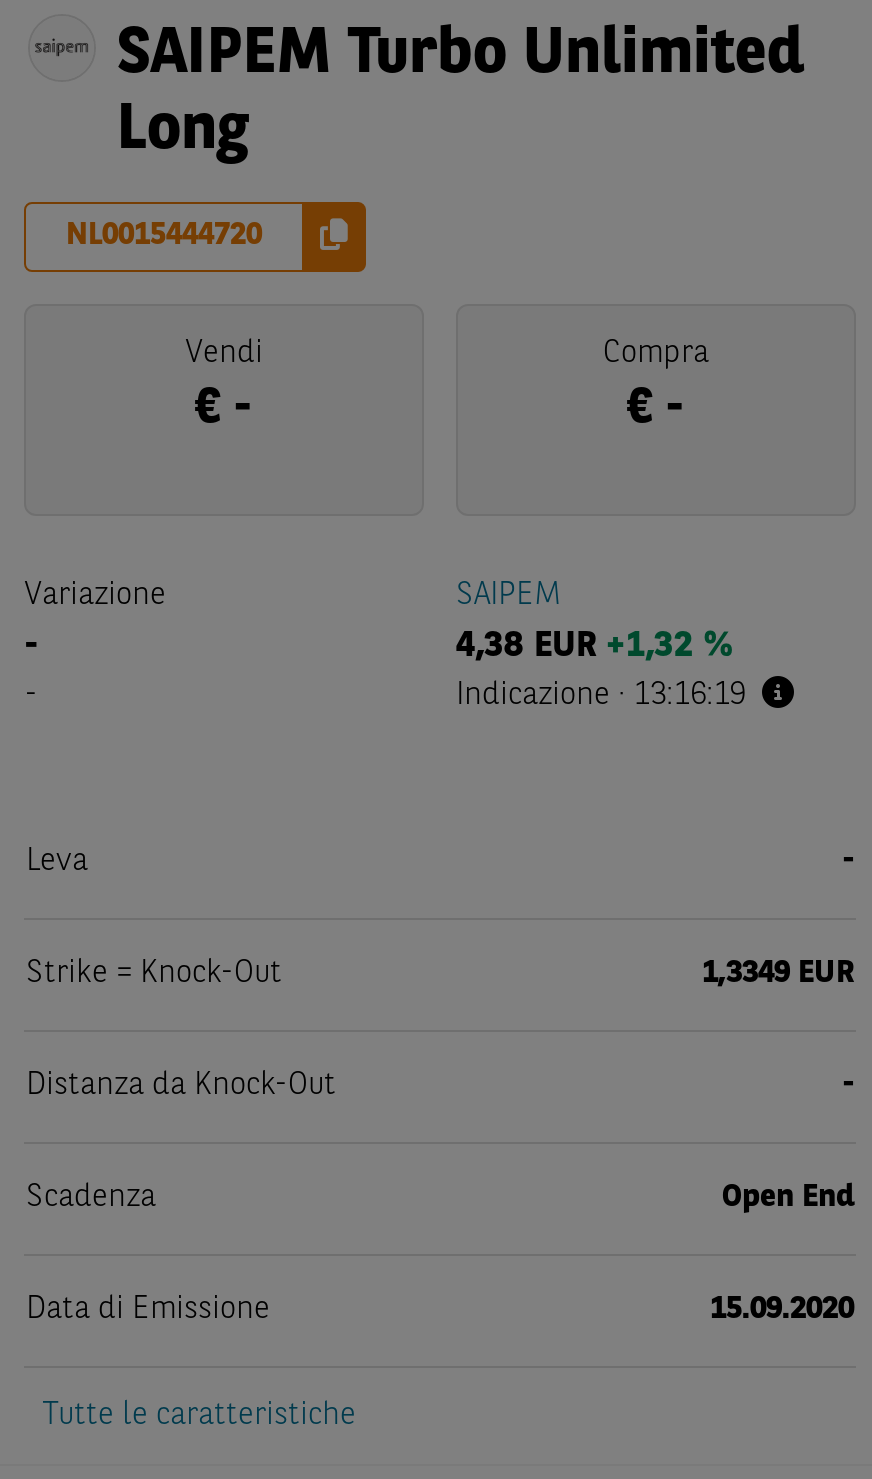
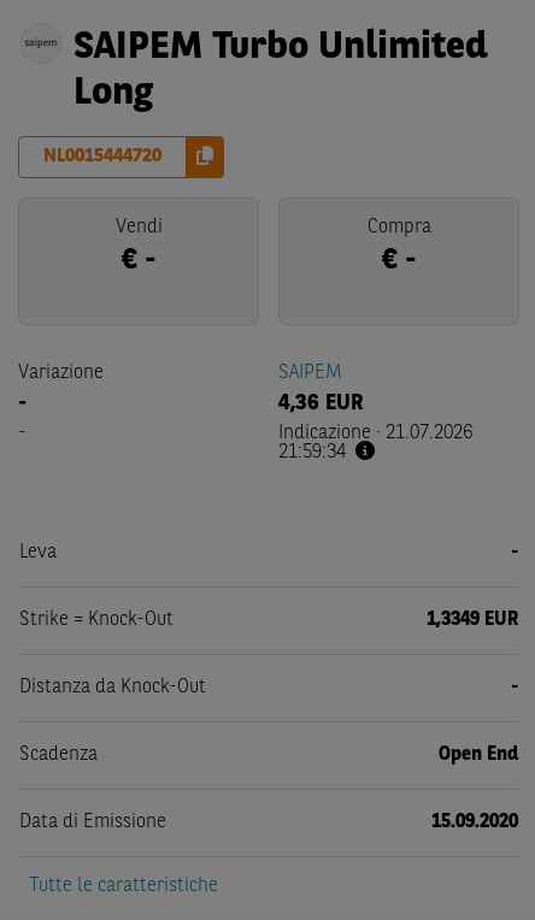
[456,628,746,712] 4,38 EUR +1,32 % | Indicazione · 13:16:19 -> [278,393,472,462] 4,36 EUR | Indicazione · 21.07.2026 | 21:59:34

